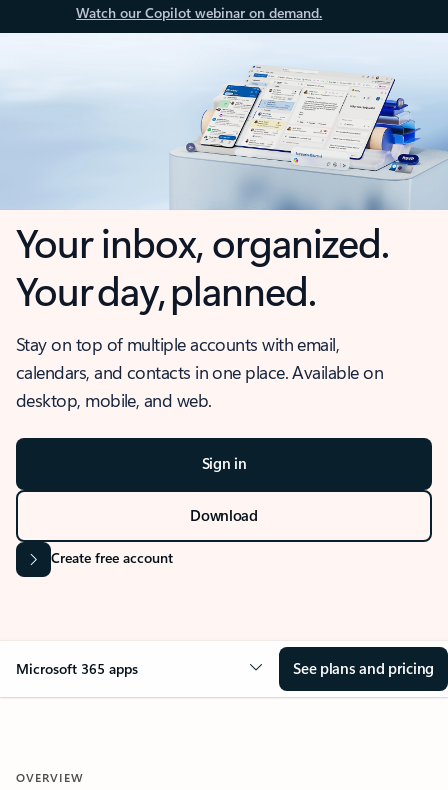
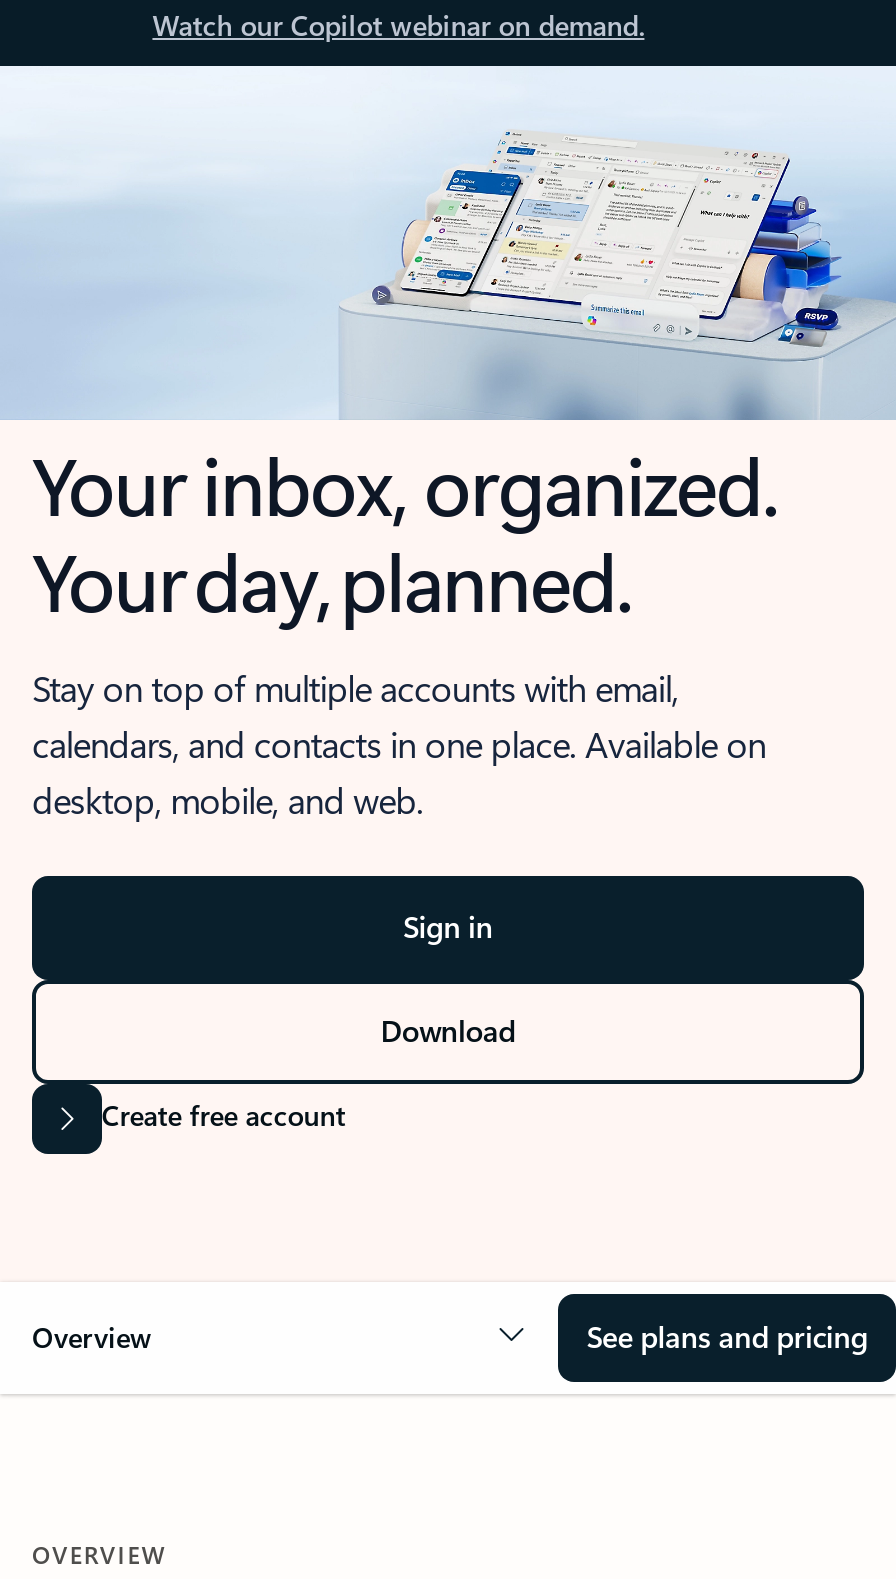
[16,659,138,678] Microsoft 365 apps -> [32,1318,152,1356] Overview

